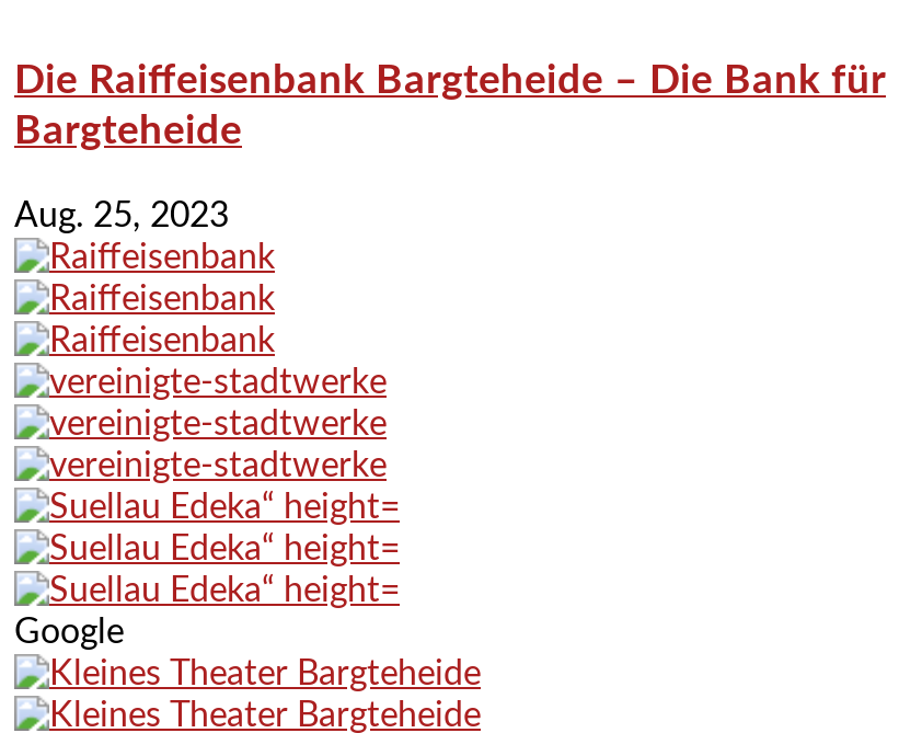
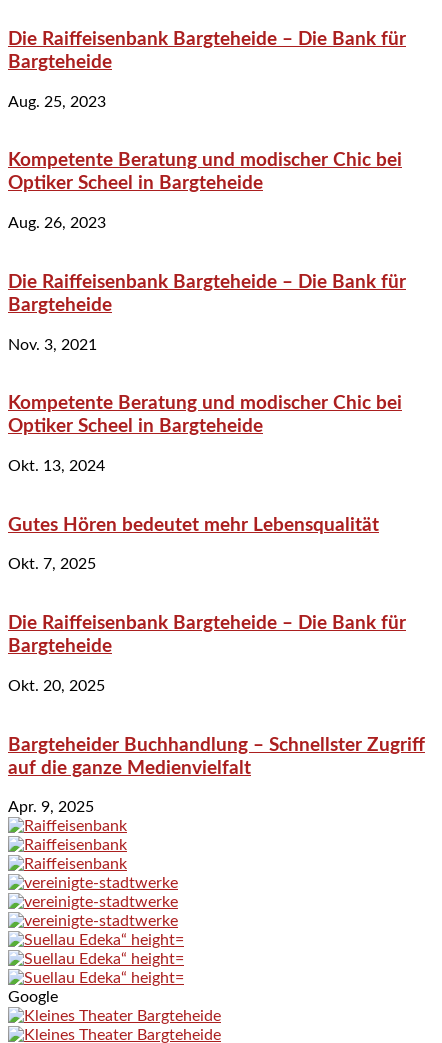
none -> [8,151,425,815] Kompetente Beratung und modischer Chic bei | Optiker Scheel in Bargteheide | Aug. 26, 2023 | Die Raiffeisenbank Bargteheide – Die Bank für | Bargteheide | Nov. 3, 2021 | Kompetente Beratung und modischer Chic bei | Optiker Scheel in Bargteheide | Okt. 13, 2024 | Gutes Hören bedeutet mehr Lebensqualität | Okt. 7, 2025 | Die Raiffeisenbank Bargteheide – Die Bank für | Bargteheide | Okt. 20, 2025 | Bargteheider Buchhandlung – Schnellster Zugriff | auf die ganze Medienvielfalt | Apr. 9, 2025

